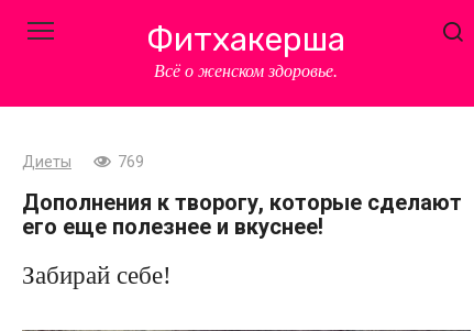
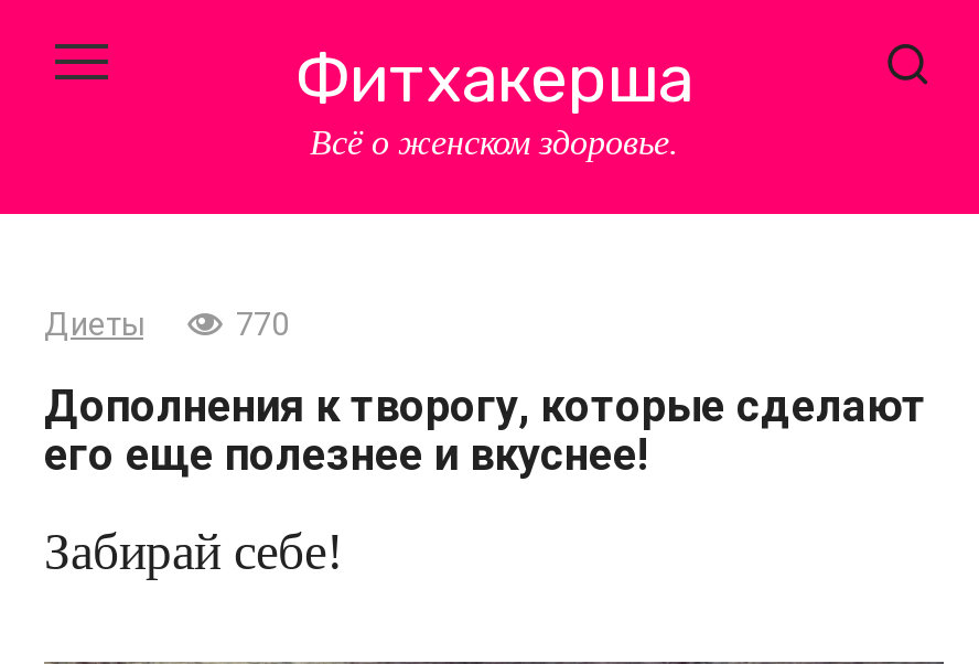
[118,153,144,172] 769 -> [236,307,289,344] 770

